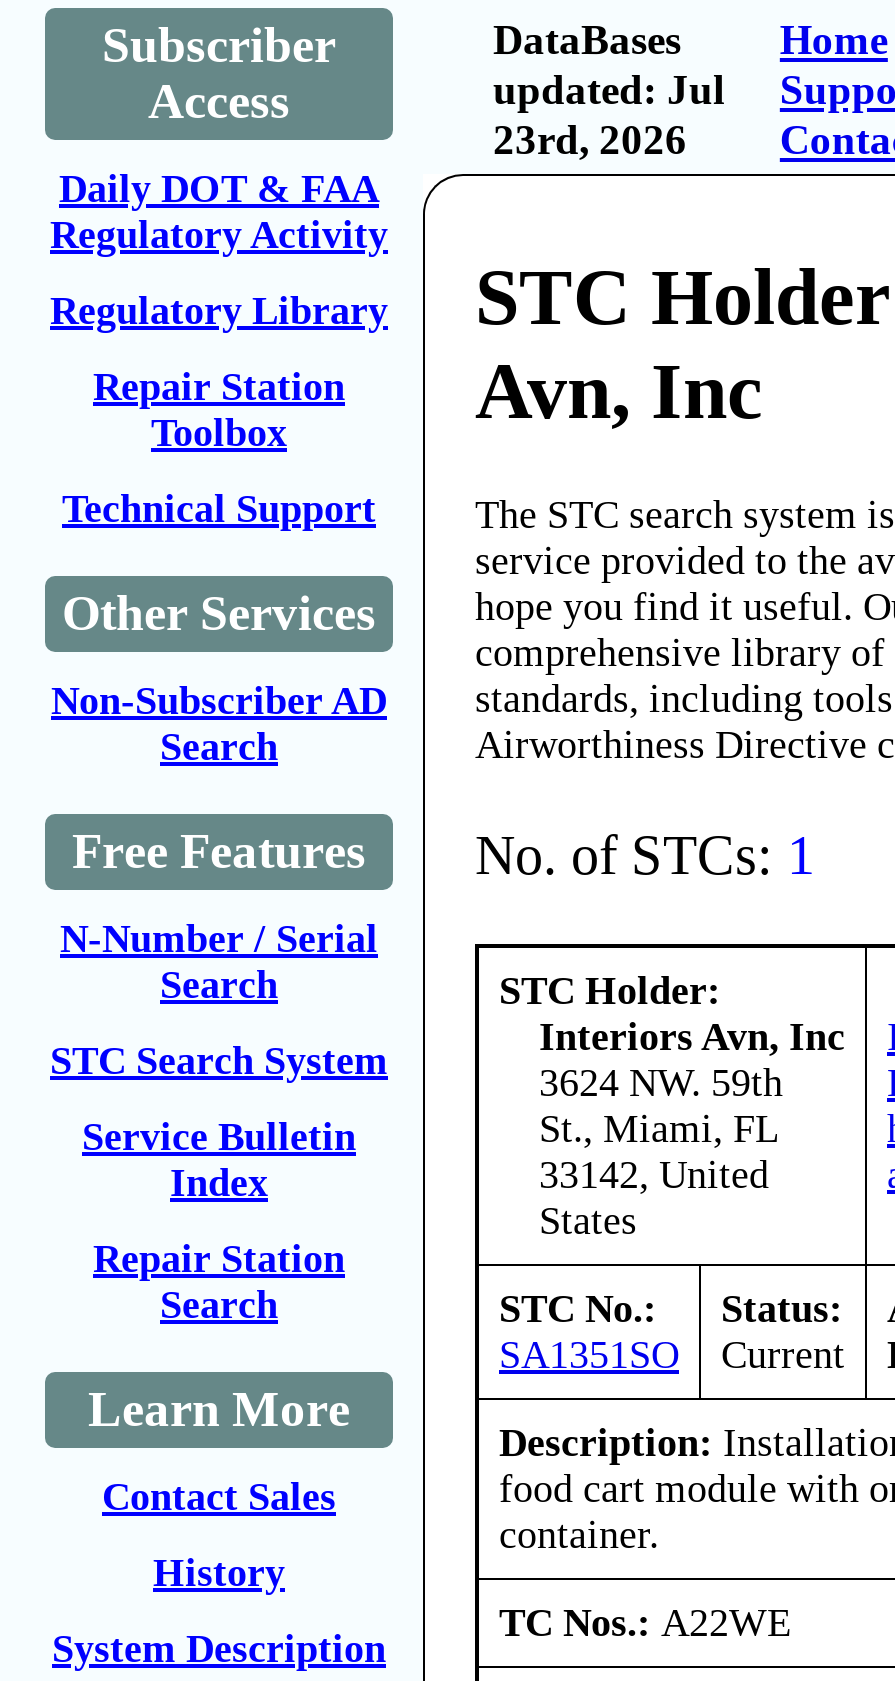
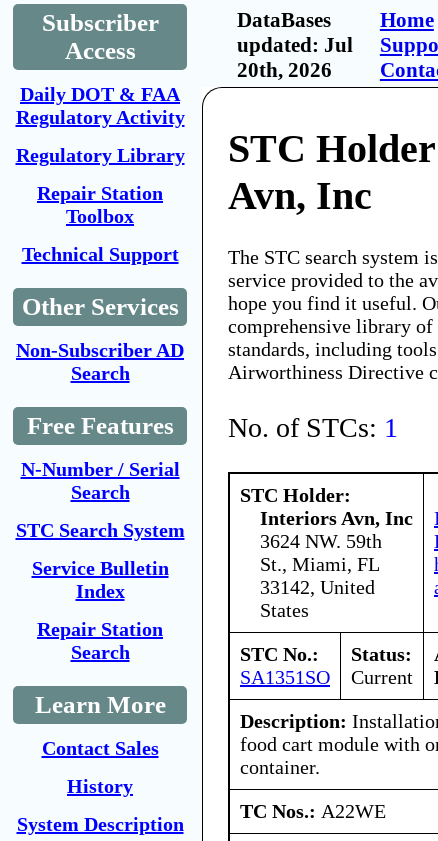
[493,116,687,164] 23rd, 2026 -> [237,58,332,82] 20th, 2026

